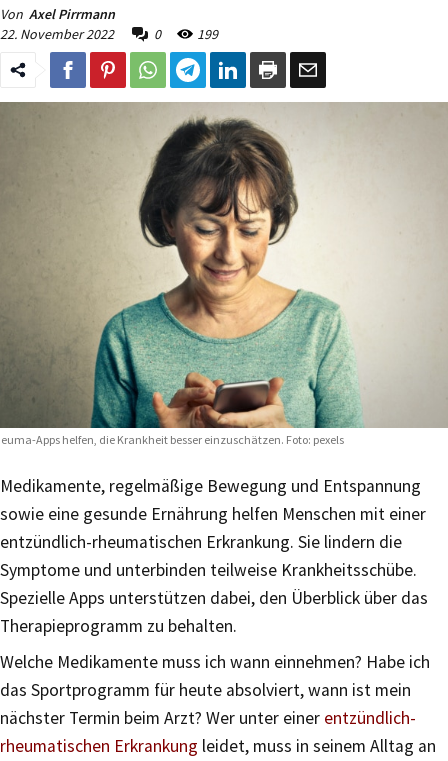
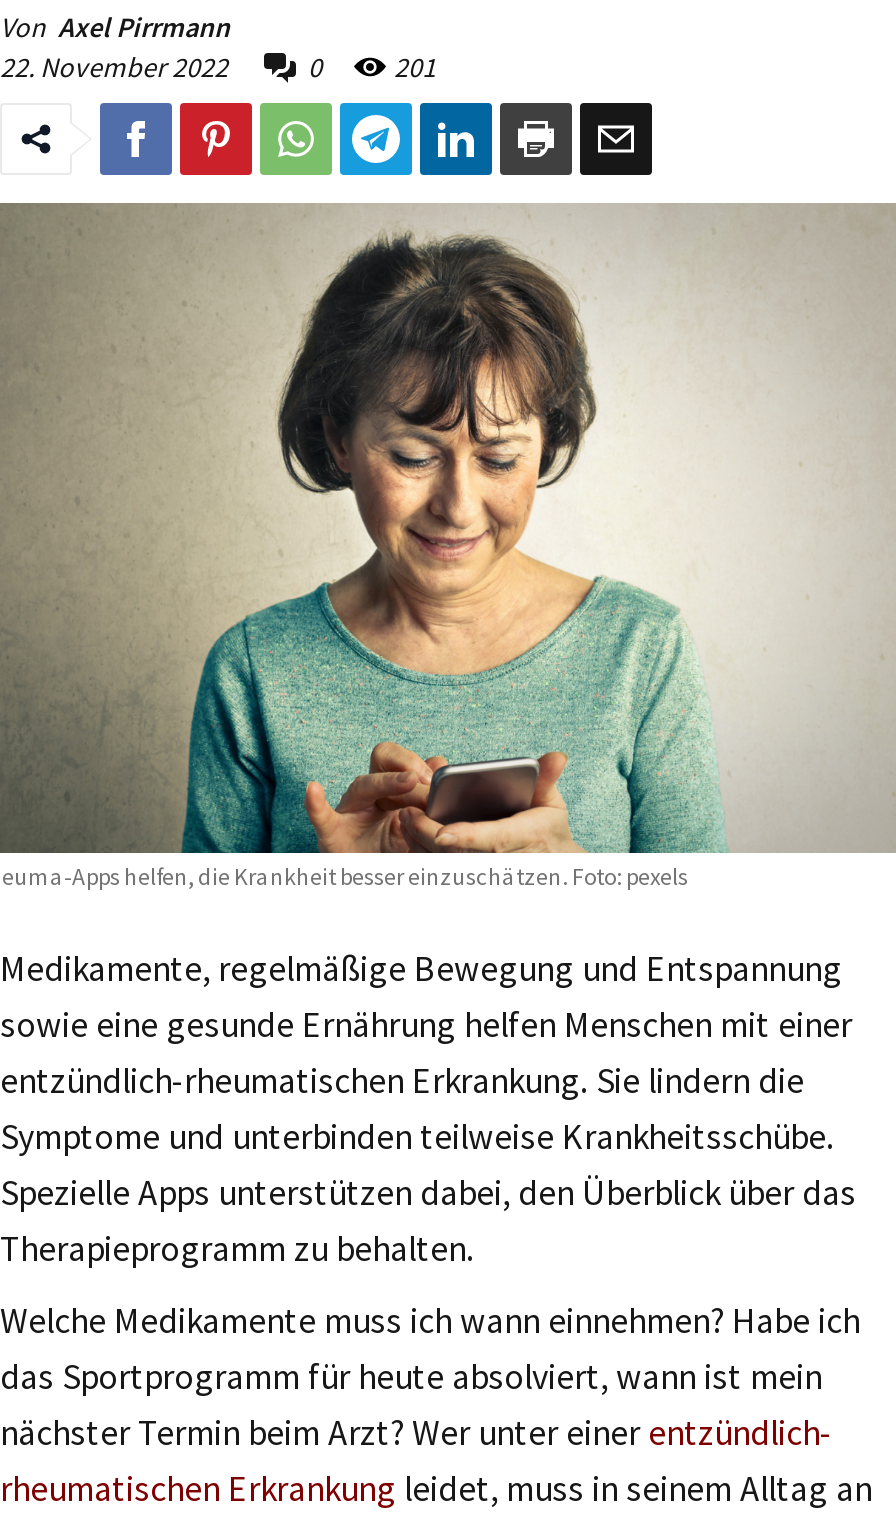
[154,25,218,43] 0 199 -> [308,49,436,85] 0 201

